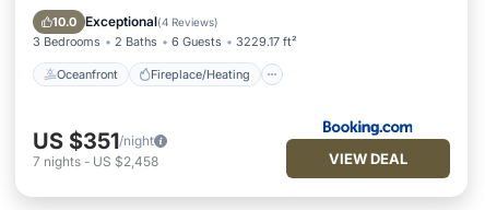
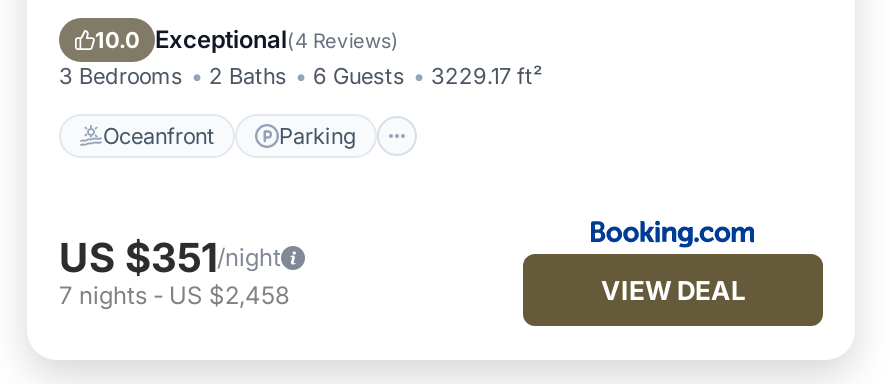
[151,66,250,81] Fireplace/Heating -> [279,121,357,149] Parking

